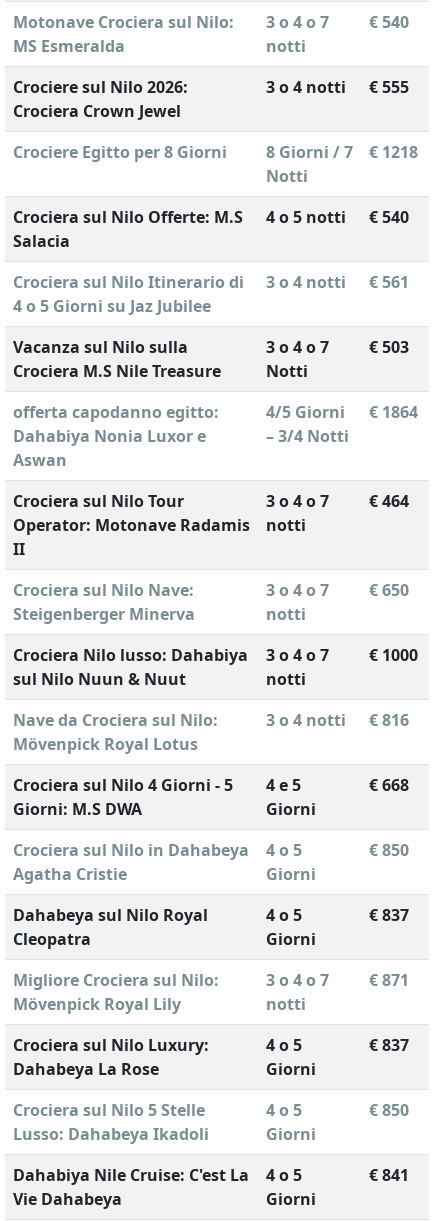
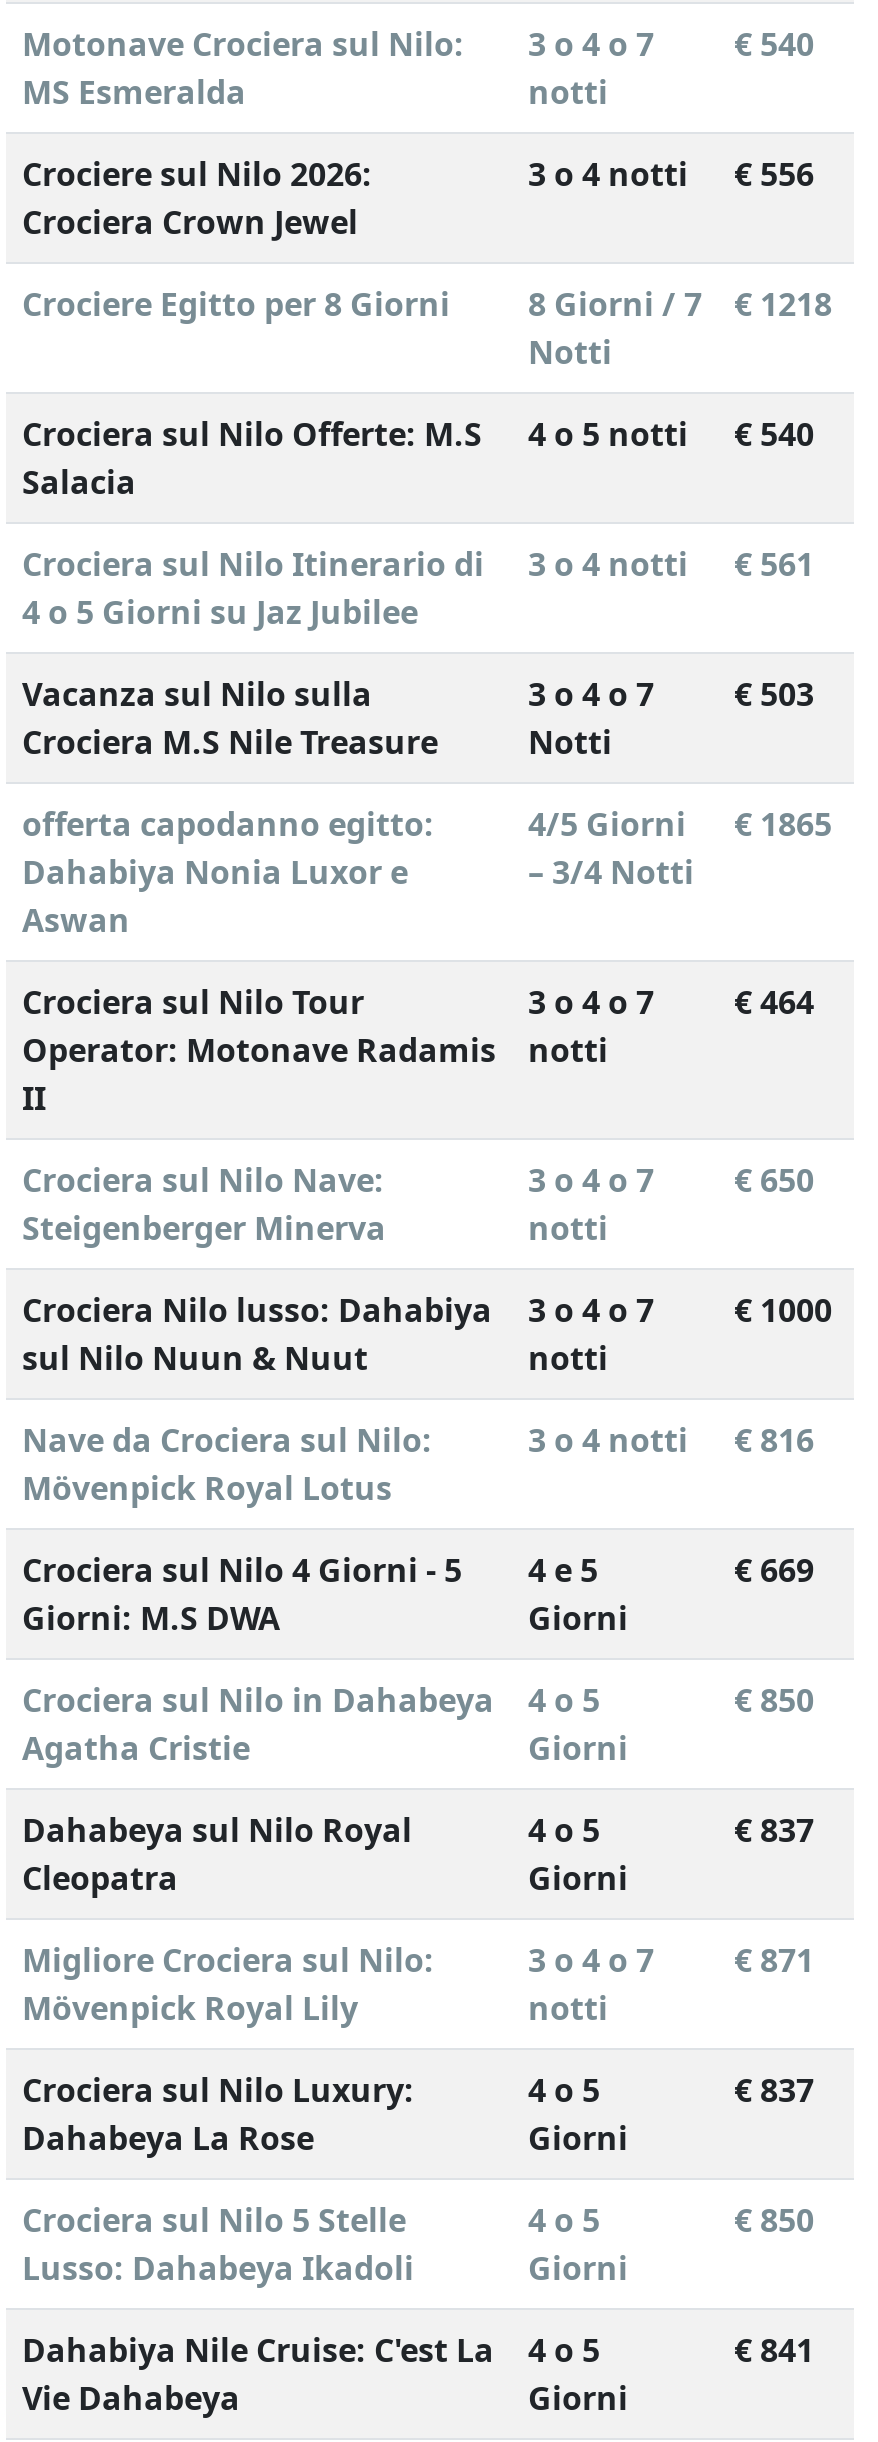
[266,76,409,98] 3 o 4 notti € 555 -> [528,152,814,196] 3 o 4 notti € 556
[266,401,418,423] 4/5 Giorni € 1864 -> [528,802,832,846] 4/5 Giorni € 1865
[369,774,409,796] € 668 -> [734,1548,814,1592] € 669

